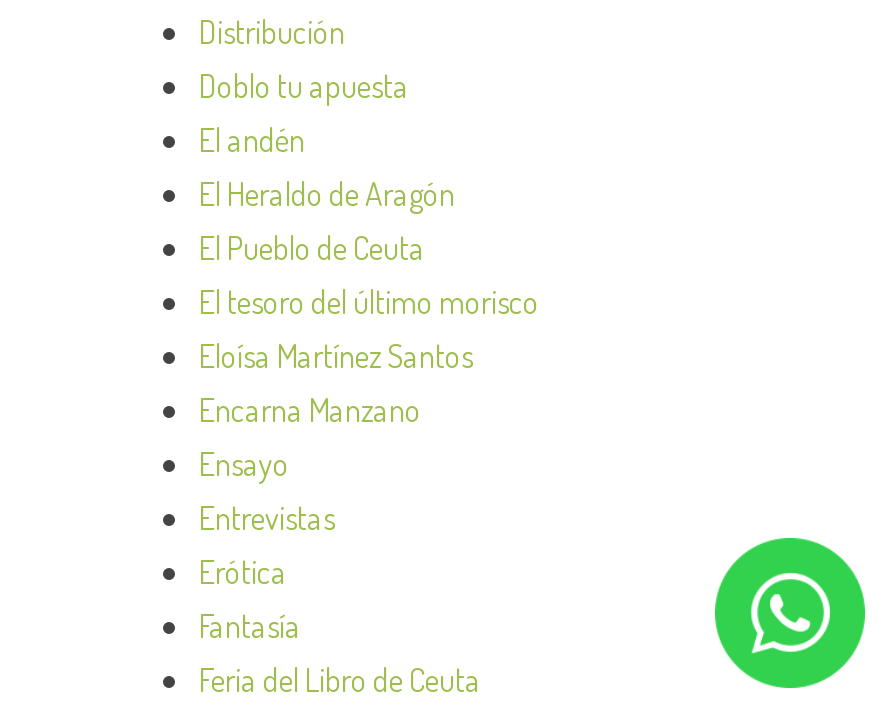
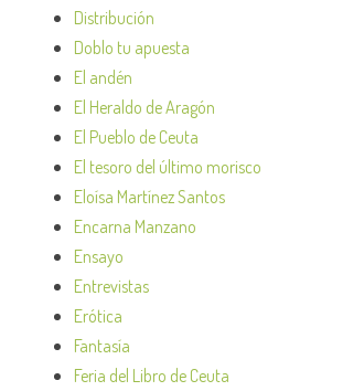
[713,536,867,690] [image] -> none

